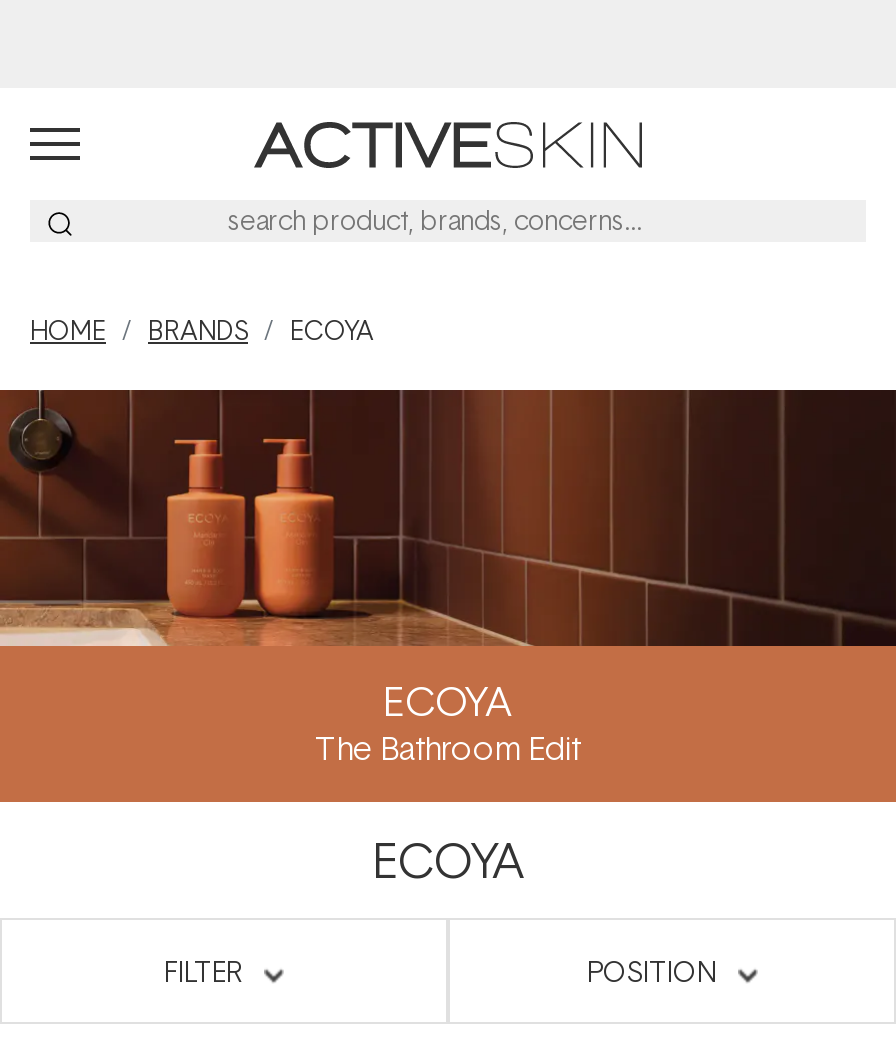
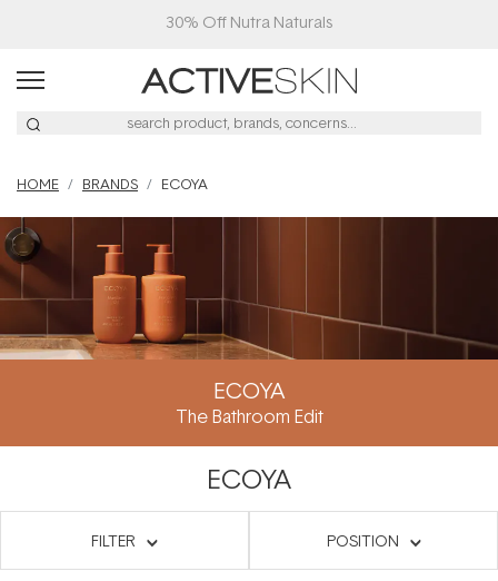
none -> [166,10,332,33] 30% Off Nutra Naturals

